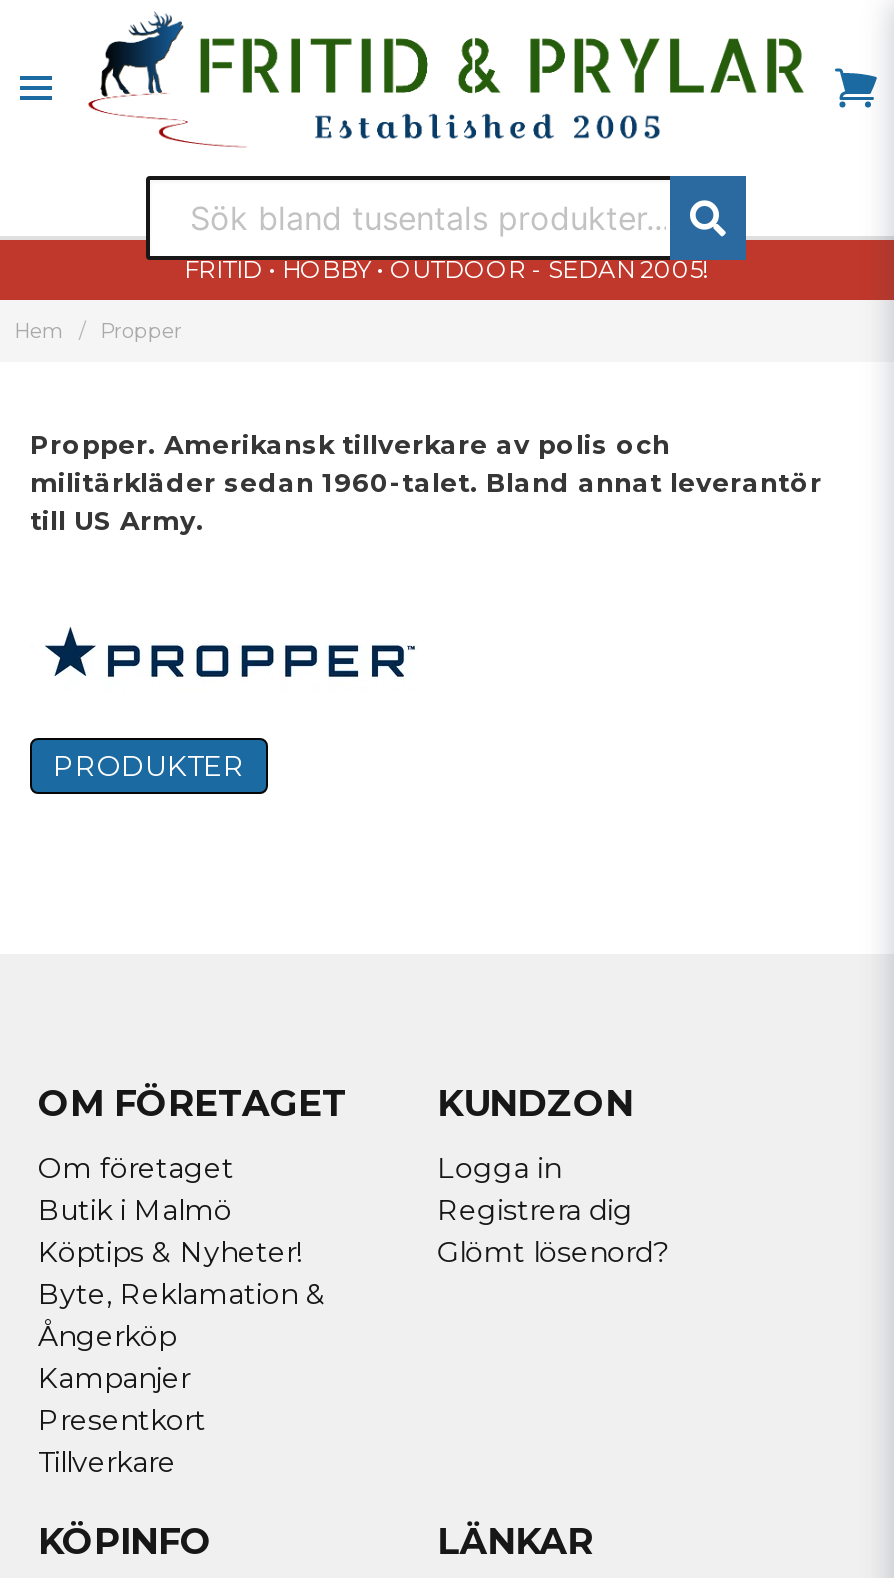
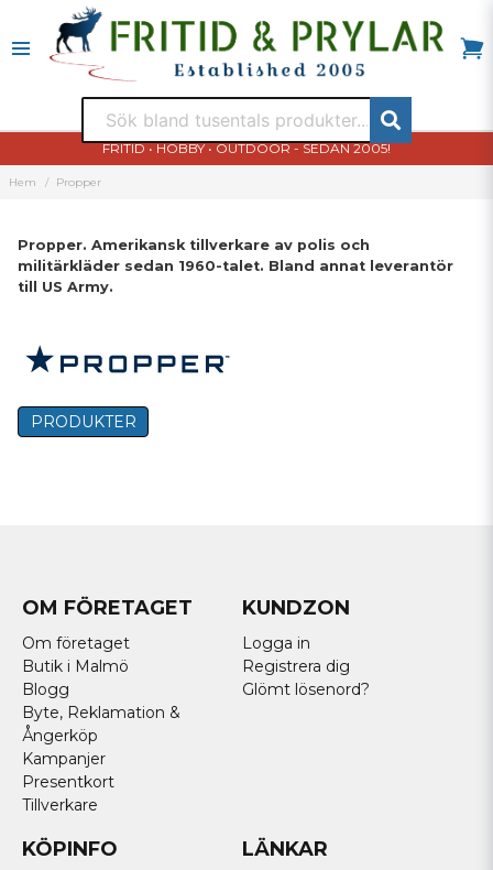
[38,1234,302,1270] Köptips & Nyheter! -> [22,679,69,699] Blogg

